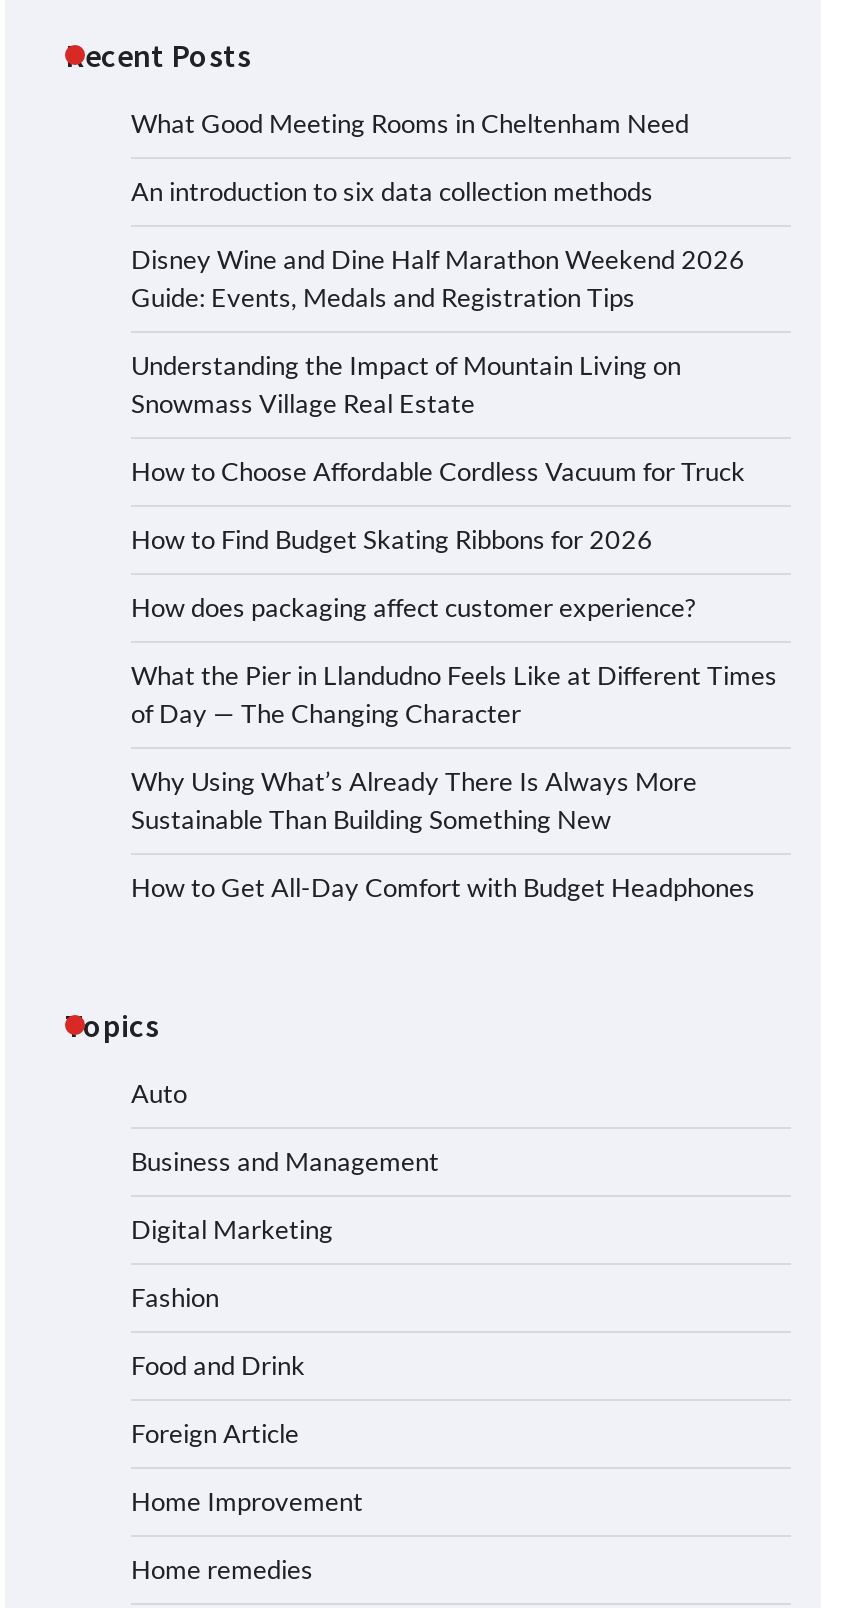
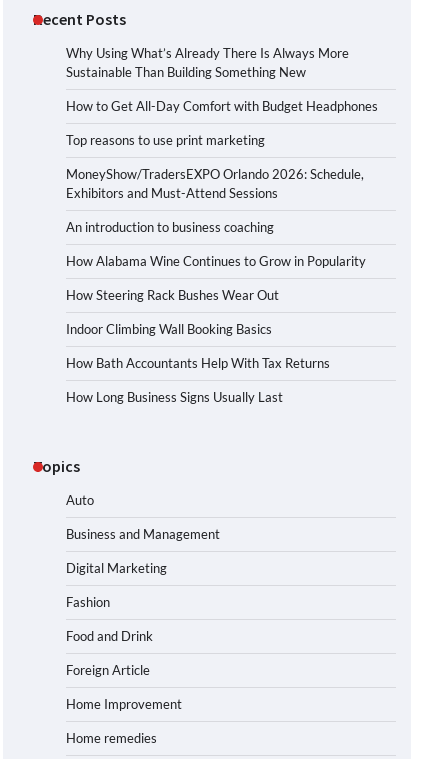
[131,106,777,728] What Good Meeting Rooms in Cheltenham Need | An introduction to six data collection methods | Disney Wine and Dine Half Marathon Weekend 2026 | Guide: Events, Medals and Registration Tips | Understanding the Impact of Mountain Living on | Snowmass Village Real Estate | How to Choose Affordable Cordless Vacuum for Truck | How to Find Budget Skating Ribbons for 2026 | How does packaging affect customer experience? | What the Pier in Llandudno Feels Like at Different Times | of Day — The Changing Character -> none
moved [131,764,755,902] -> [66,45,378,114]: Why Using What’s Already There Is Always More | Sustainable Than Building Something New | How to Get All-Day Comfort with Budget Headphones
none -> [66,132,366,405] Top reasons to use print marketing | MoneyShow/TradersEXPO Orlando 2026: Schedule, | Exhibitors and Must-Attend Sessions | An introduction to business coaching | How Alabama Wine Continues to Grow in Popularity | How Steering Rack Bushes Wear Out | Indoor Climbing Wall Booking Basics | How Bath Accountants Help With Tax Returns | How Long Business Signs Usually Last

